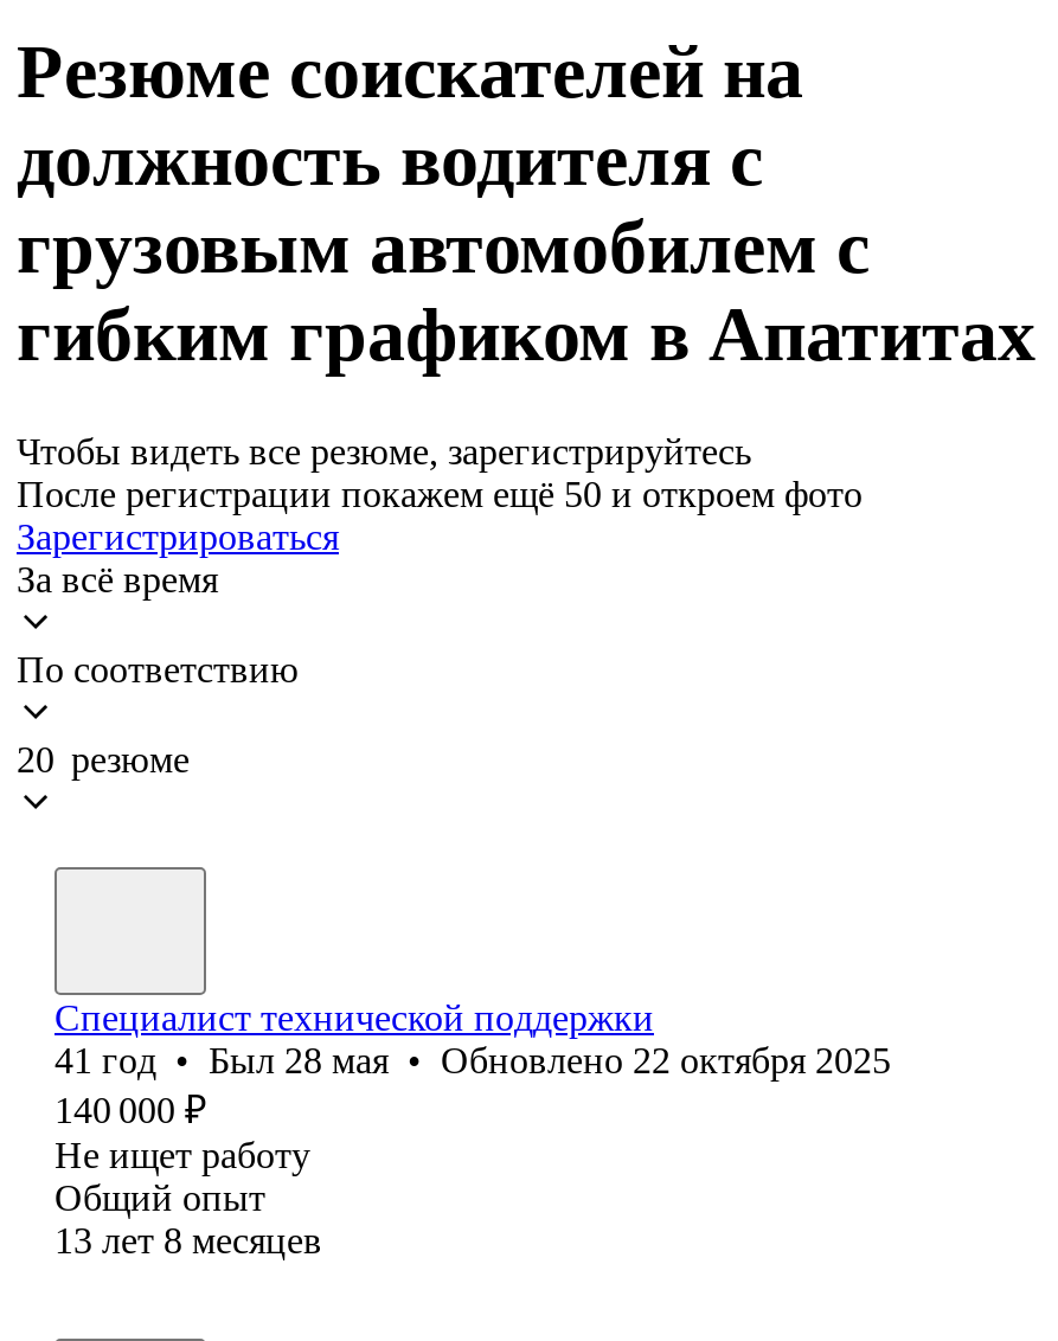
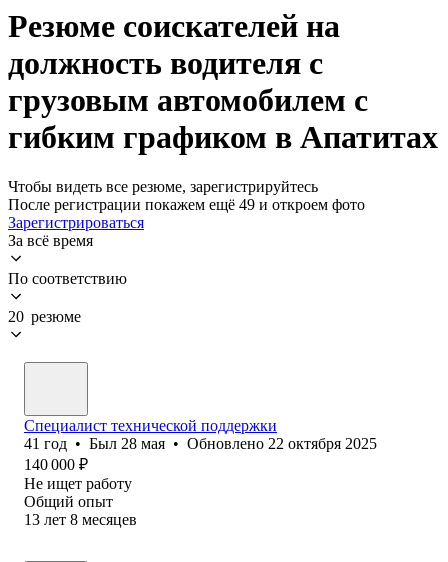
[17,474,863,514] После регистрации покажем ещё 50 и откроем фото -> [8,196,365,213] После регистрации покажем ещё 49 и откроем фото

